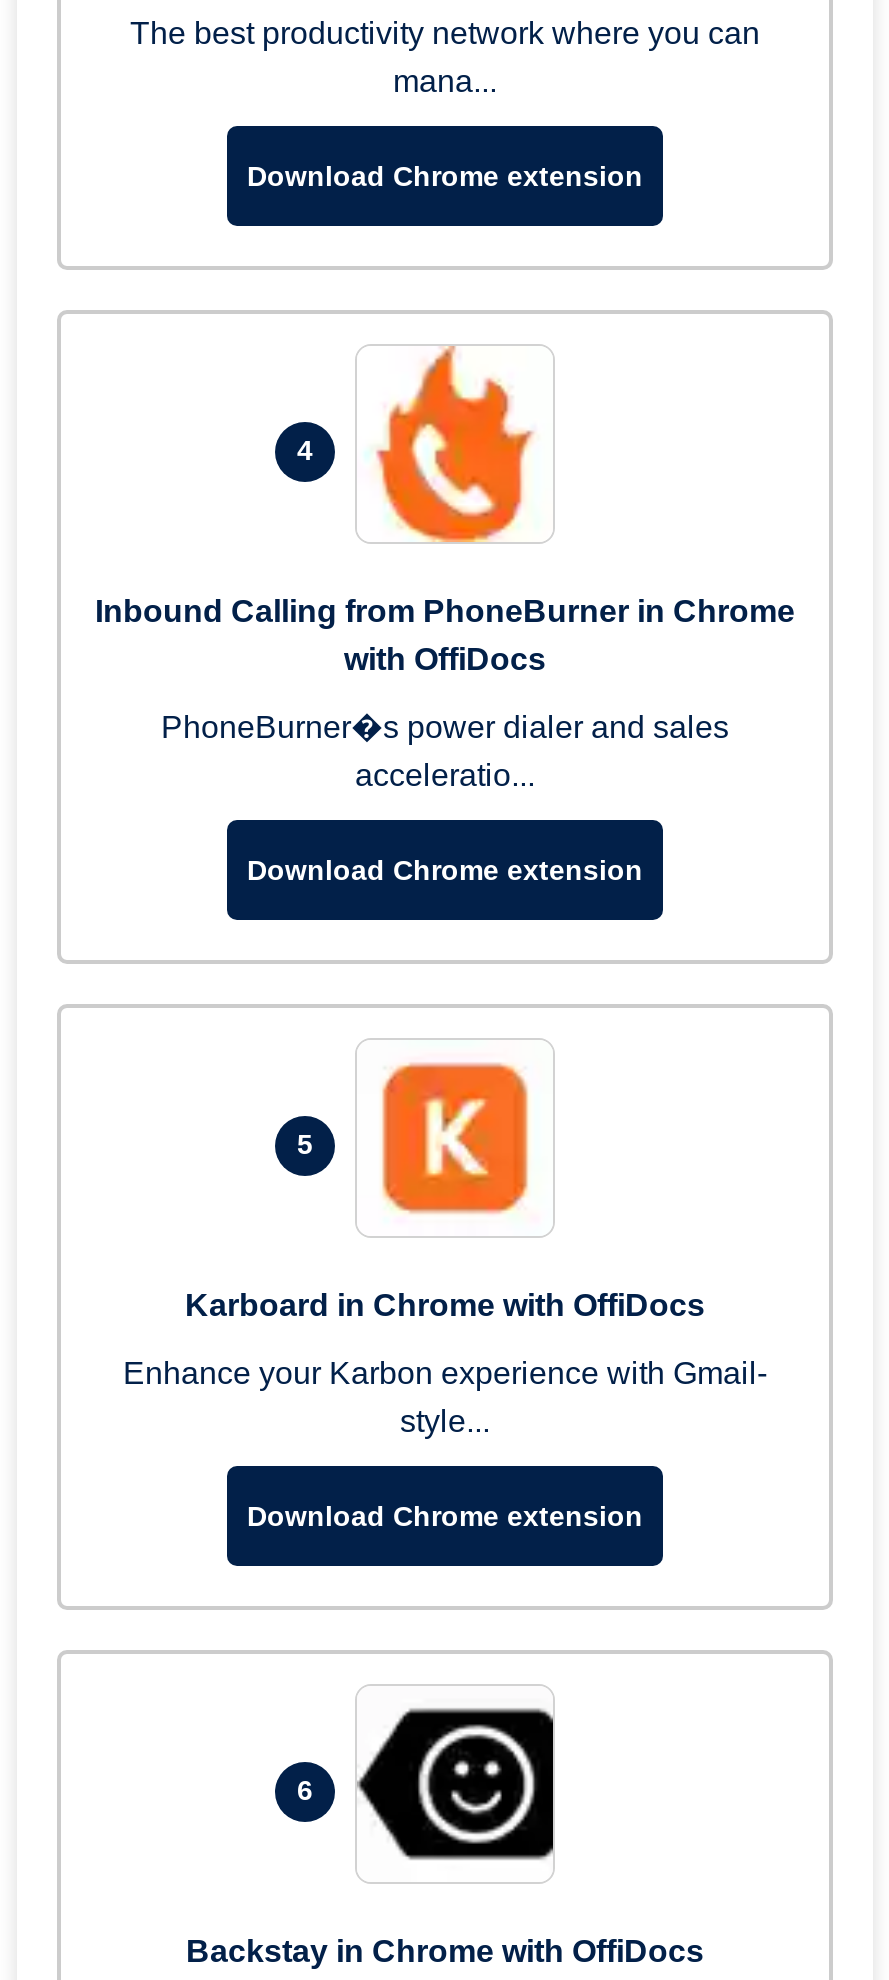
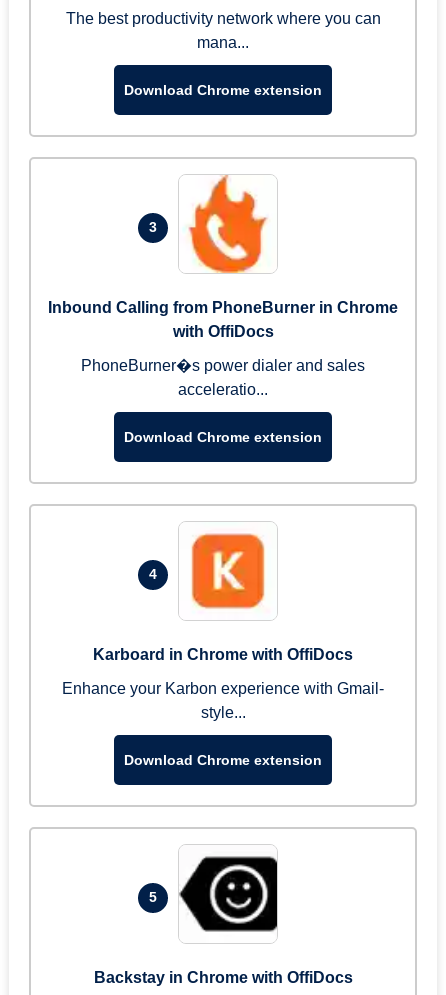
[297,434,313,466] 4 -> [149,219,157,235] 3
[297,1128,313,1160] 5 -> [149,566,157,582] 4
[297,1774,313,1806] 6 -> [149,889,157,905] 5

